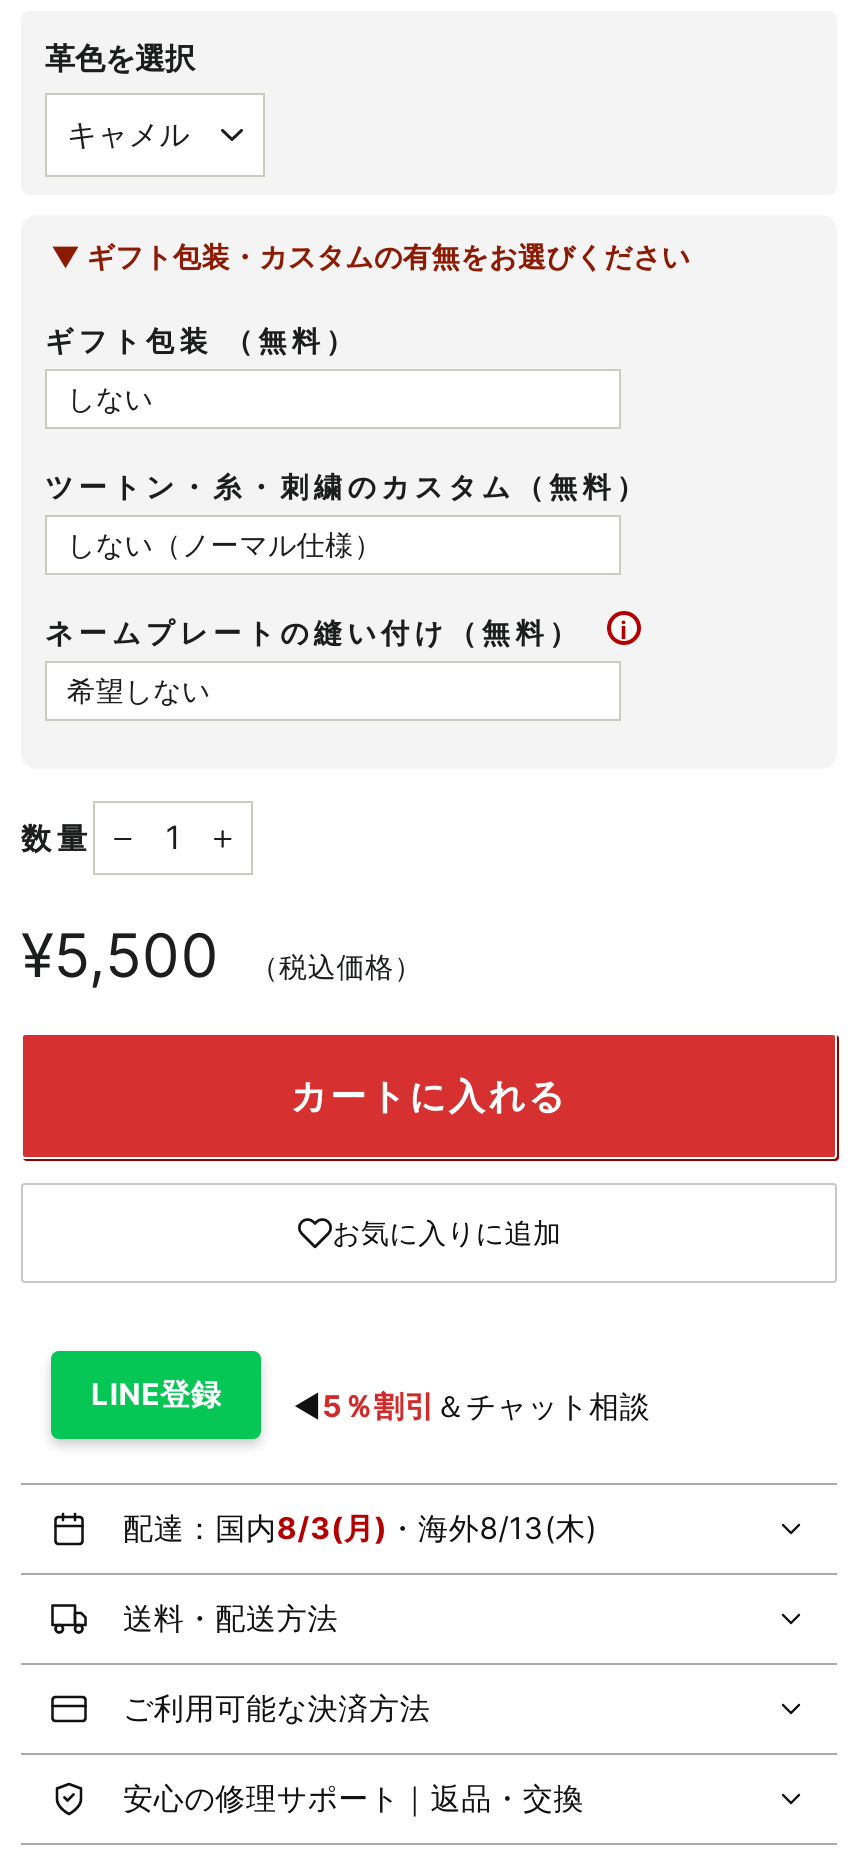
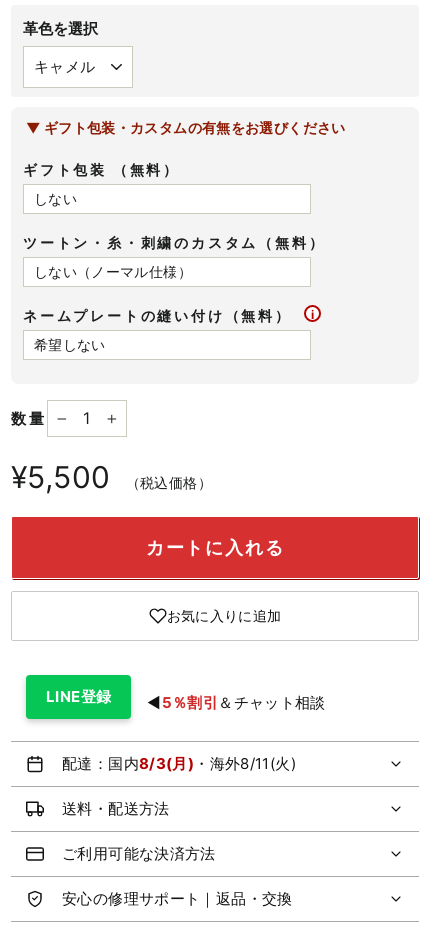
[123,1510,597,1548] 配達：国内8/3(月)・海外8/13(木) -> [62,754,296,773] 配達：国内8/3(月)・海外8/11(火)

